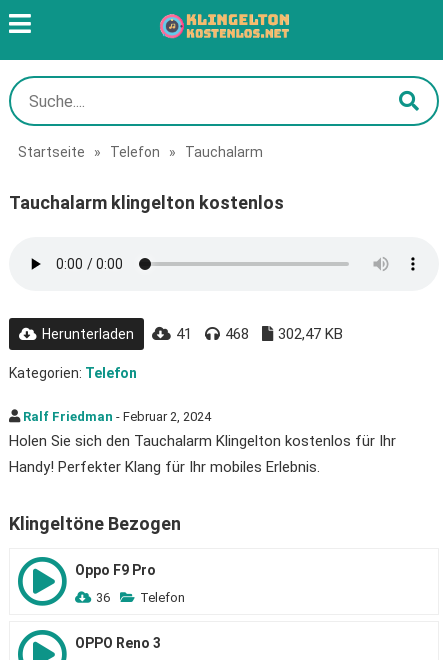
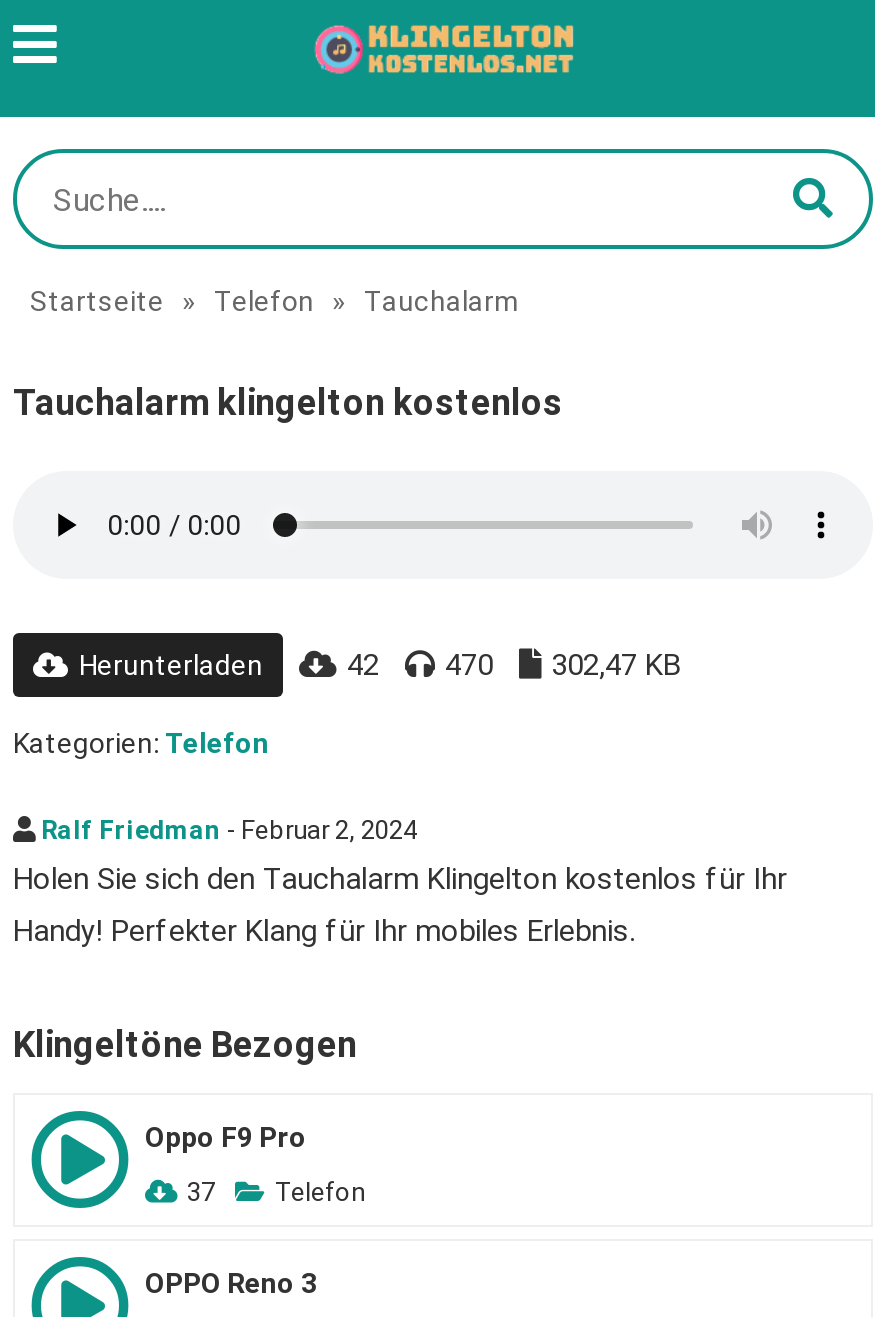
[176,325,192,343] 41 -> [347,647,379,683] 42
[225,325,249,343] 468 -> [445,647,493,683] 470
[96,590,185,605] 36 Telefon -> [187,1177,365,1207] 37 Telefon

